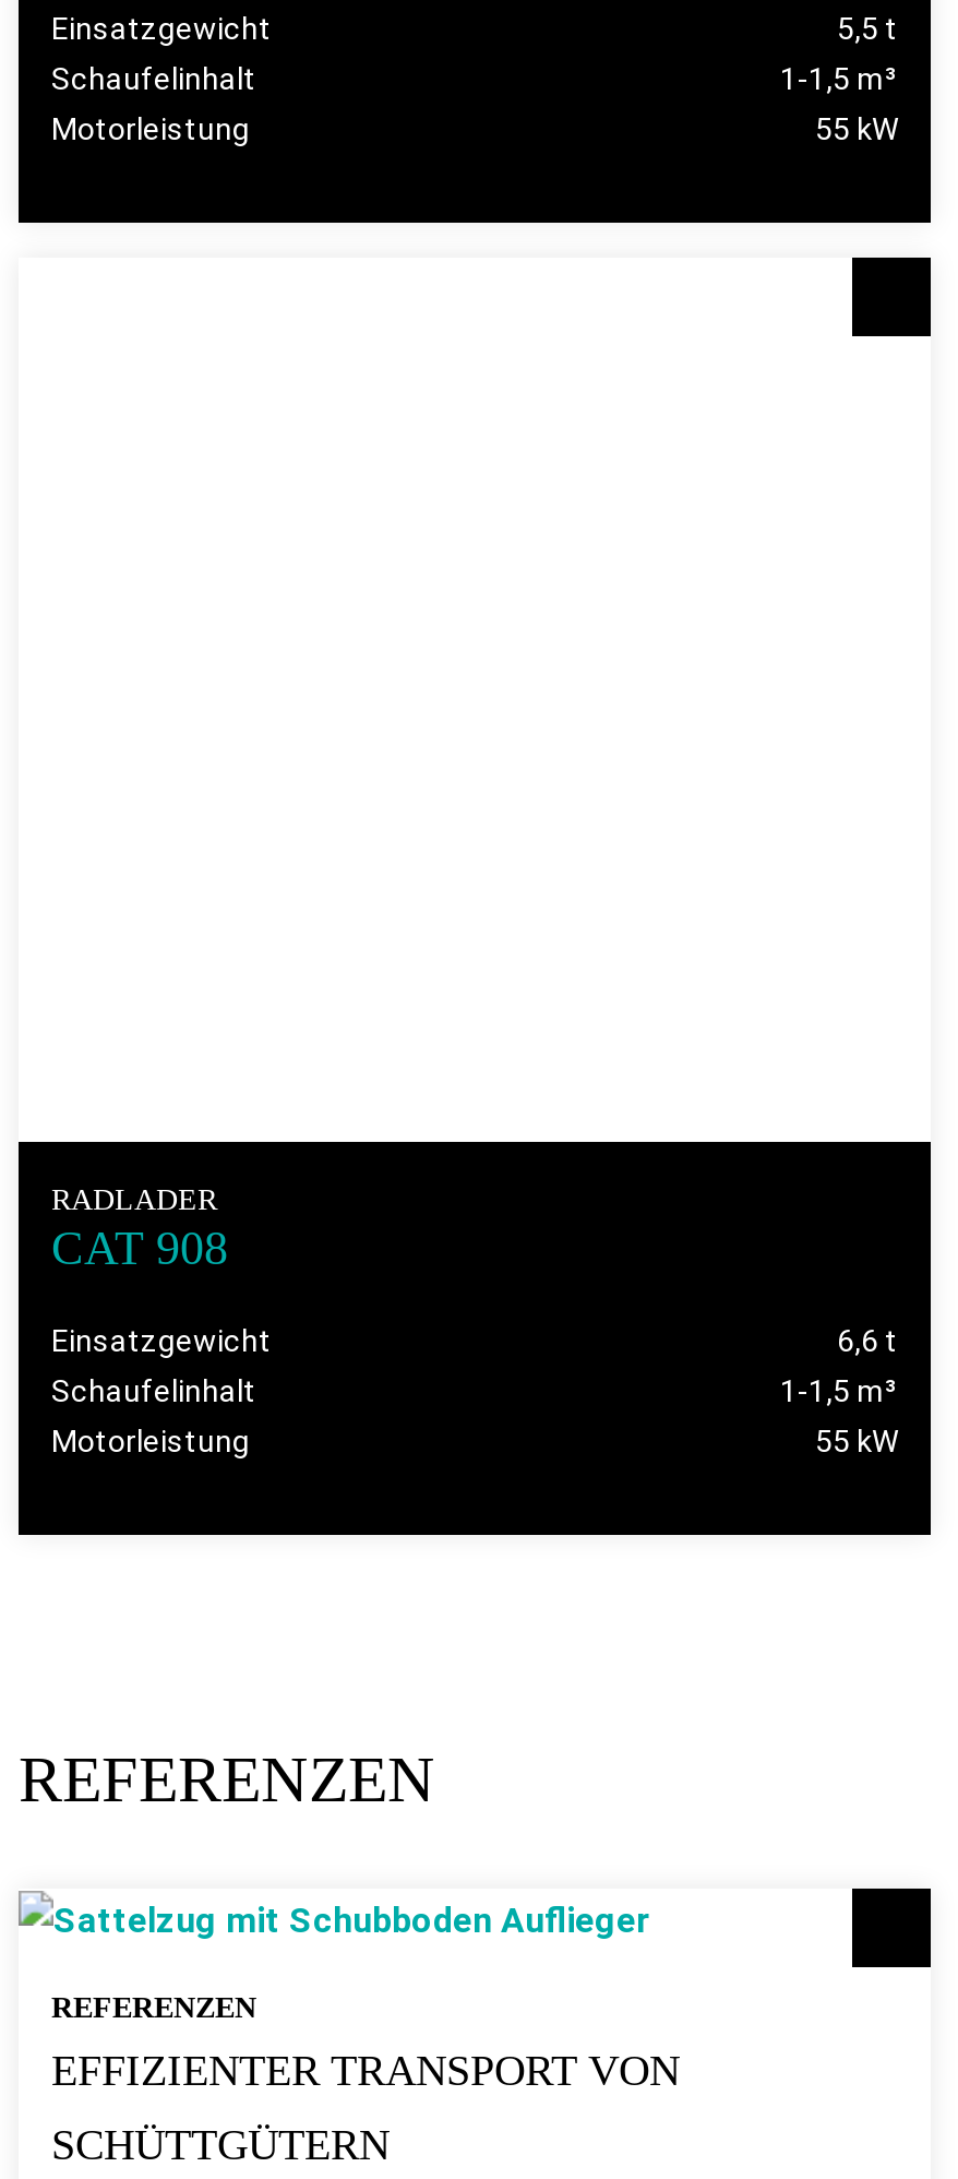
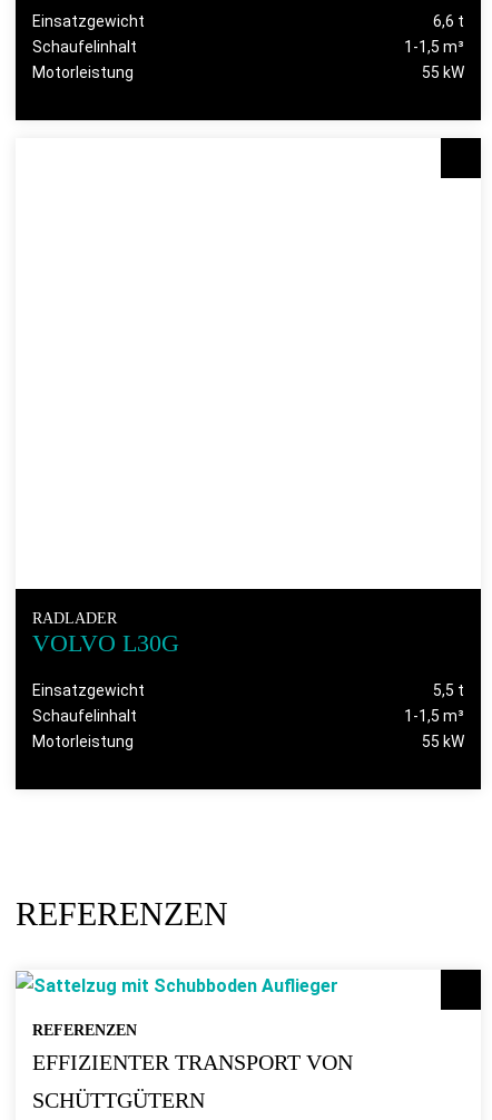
[837,12,898,47] 5,5 t -> [433,13,464,31] 6,6 t
[51,1220,228,1275] CAT 908 -> [32,629,179,657] VOLVO L30G
[837,1323,898,1358] 6,6 t -> [433,681,464,699] 5,5 t

